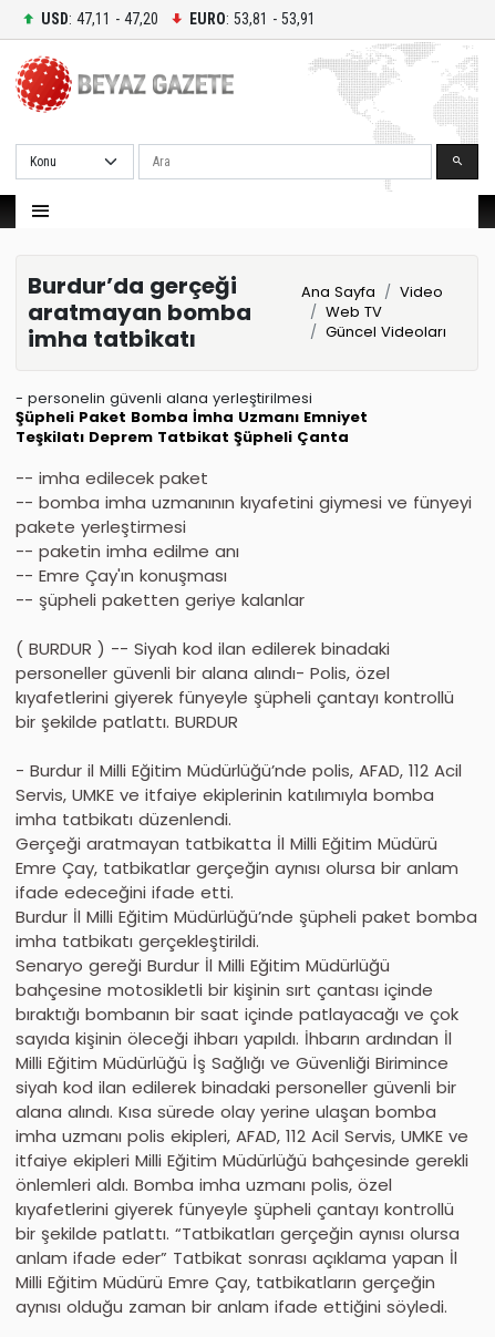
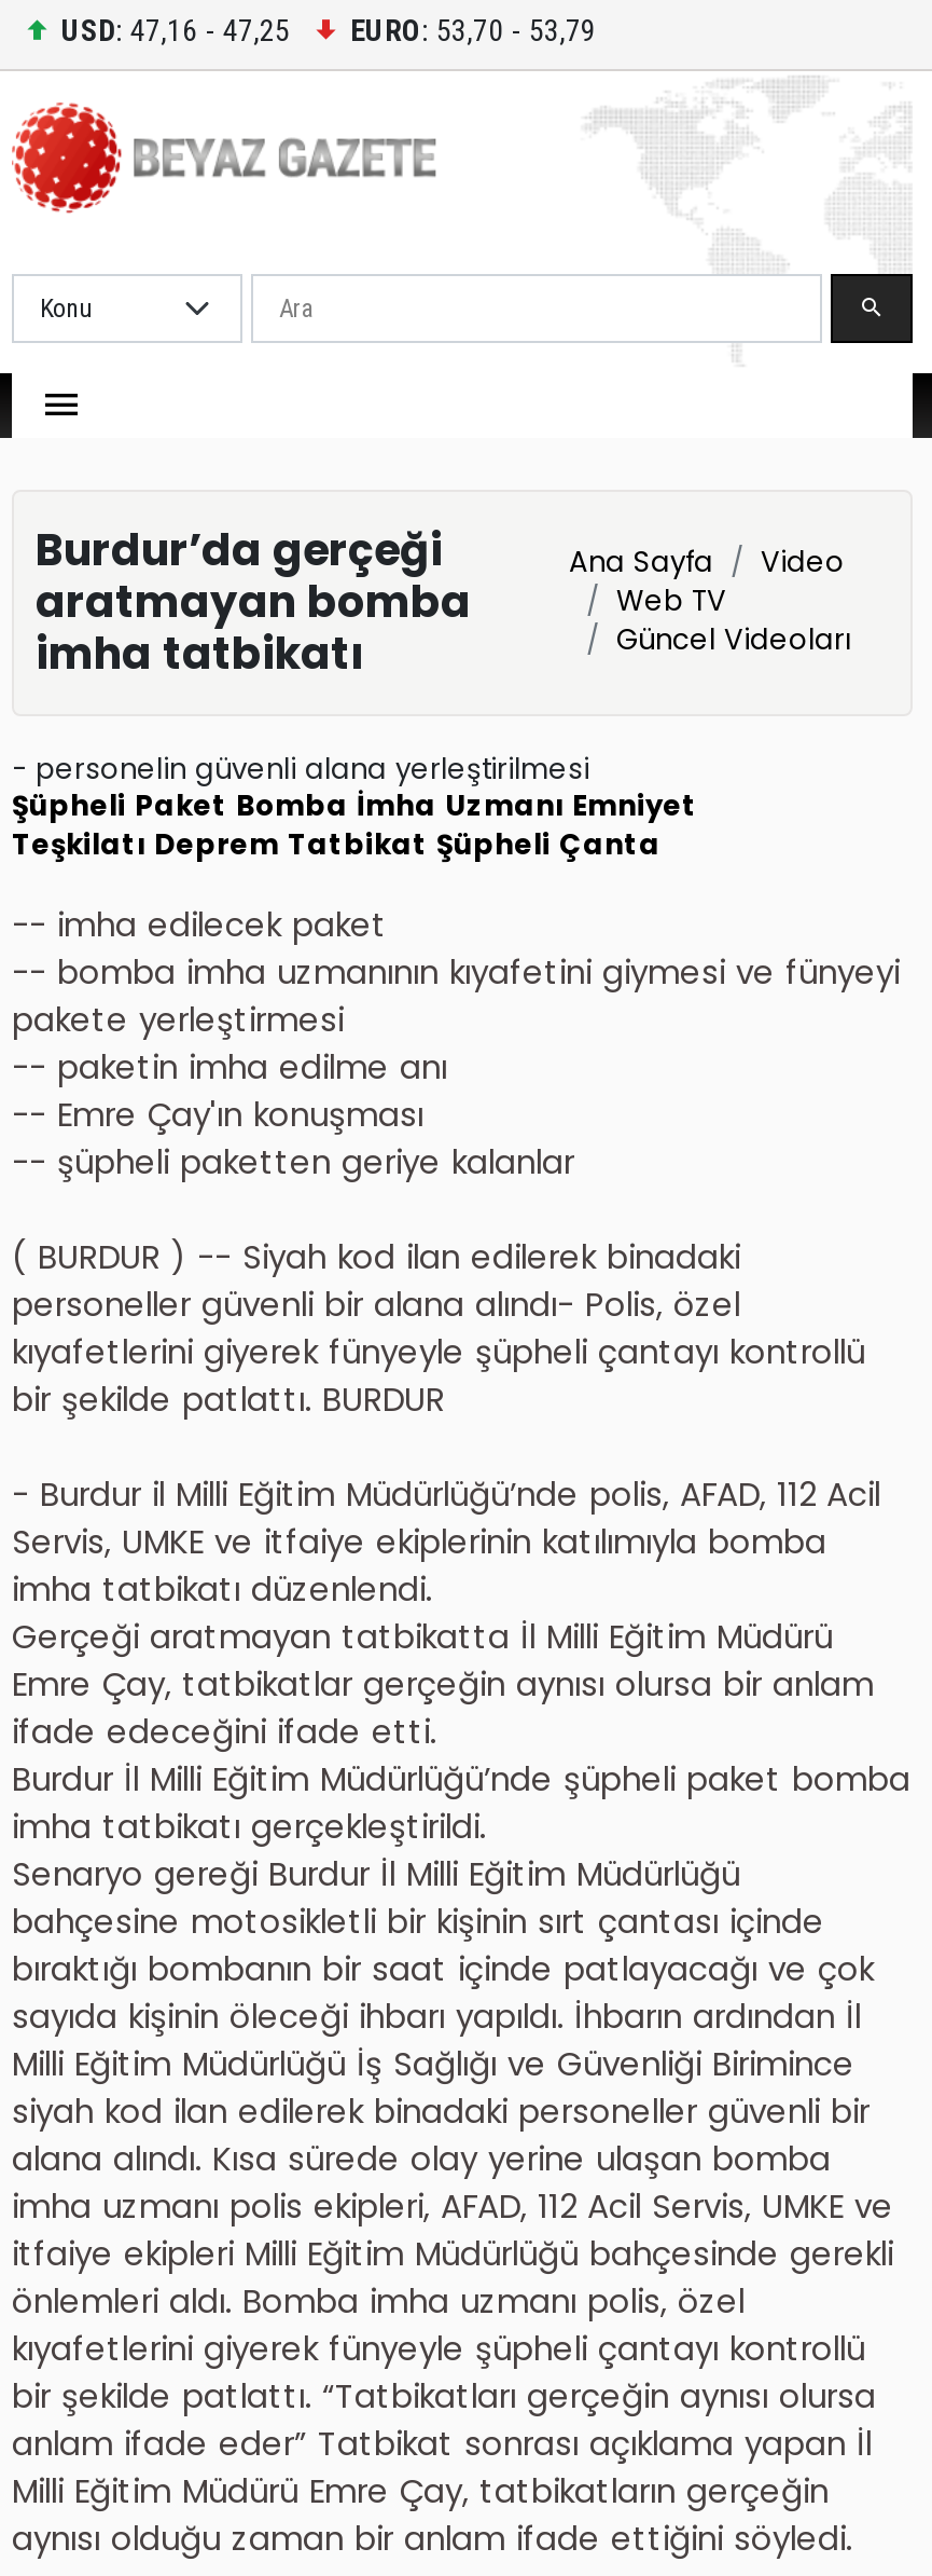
[41,9,158,27] USD: 47,11 - 47,20 -> [61,12,290,46] USD: 47,16 - 47,25
[189,9,316,27] EURO: 53,81 - 53,91 -> [350,12,596,46] EURO: 53,70 - 53,79

